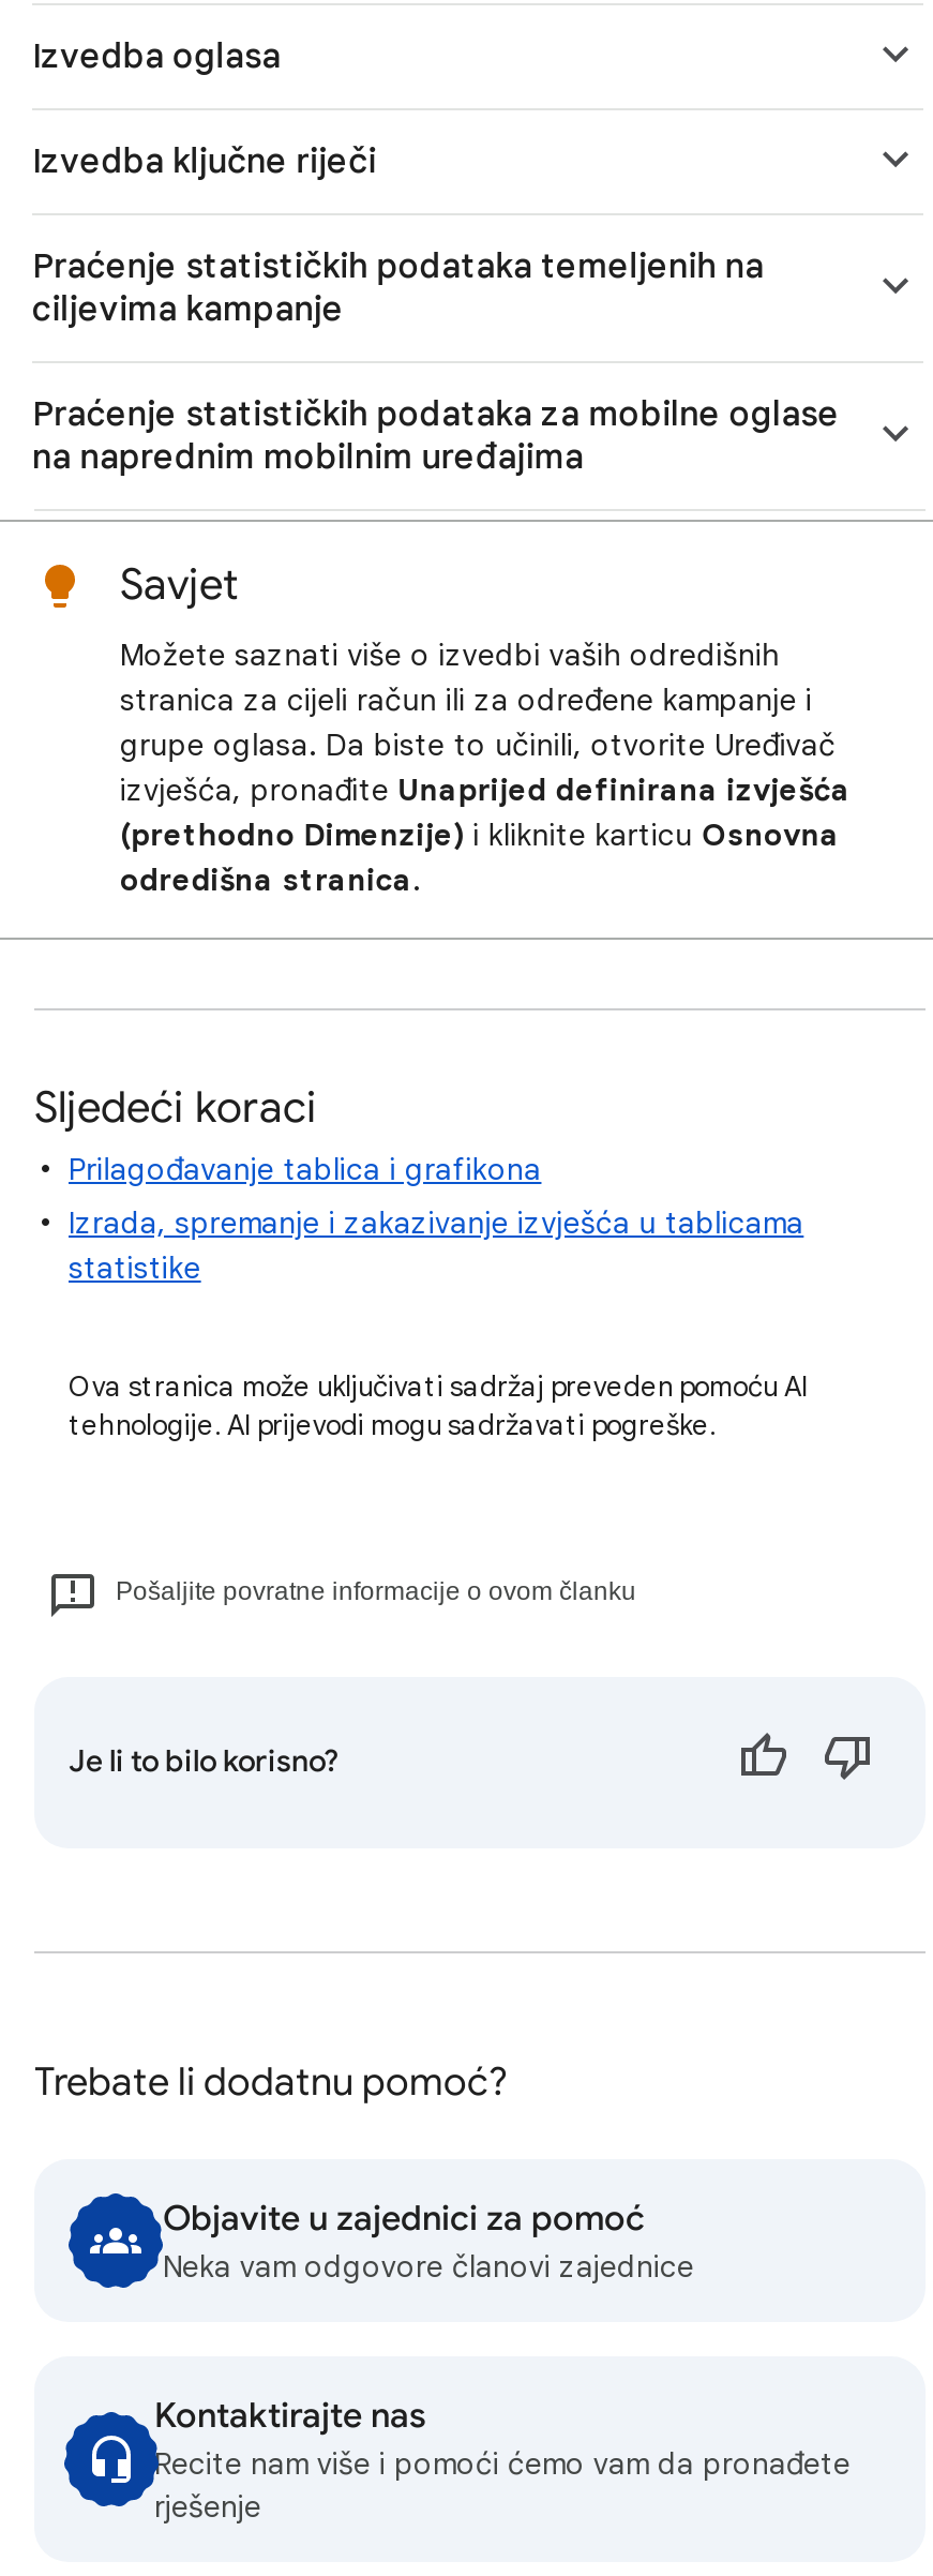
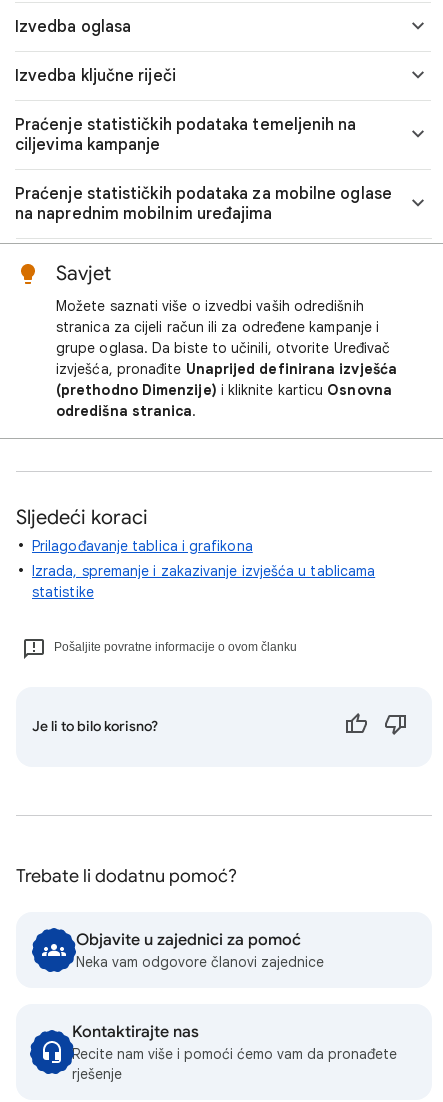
[69,1368,808,1443] Ova stranica može uključivati sadržaj preveden pomoću AI | tehnologije. AI prijevodi mogu sadržavati pogreške. -> none

